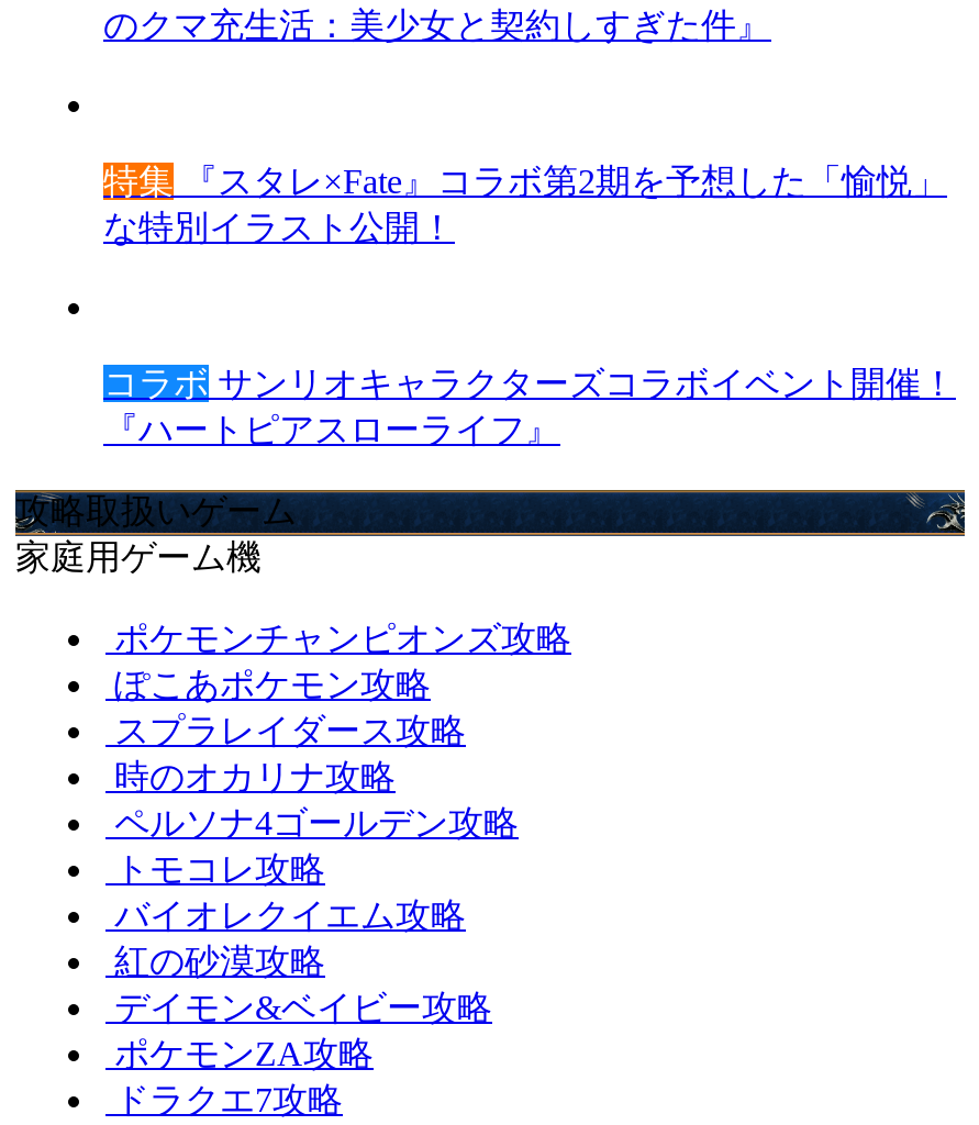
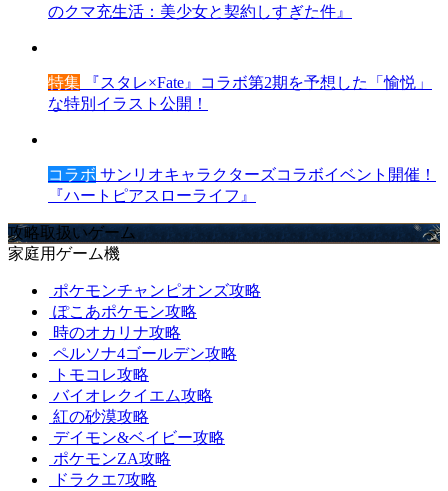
[114,711,466,749] スプラレイダース攻略 -> none

